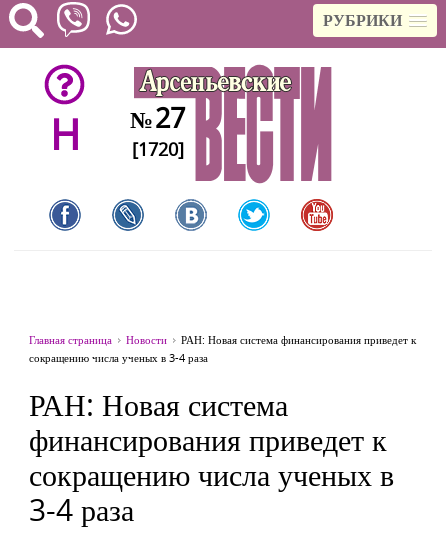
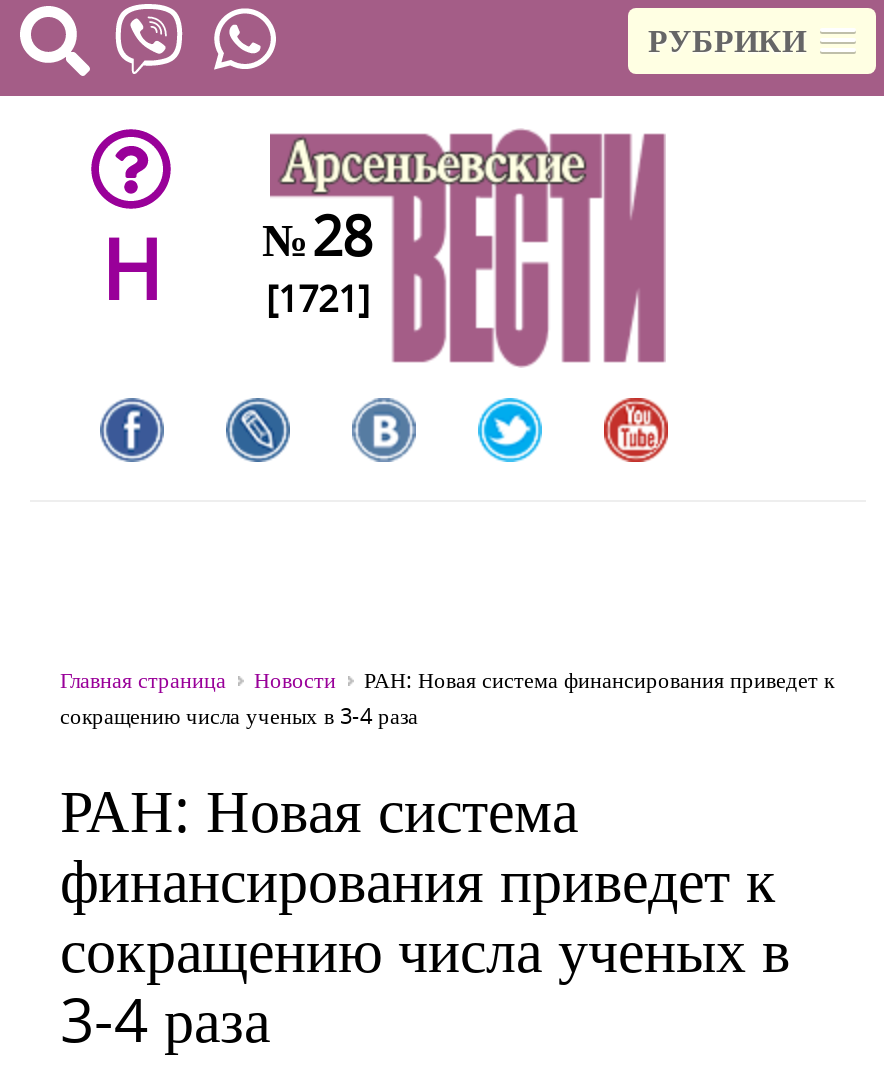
[49,99,185,162] H № 27 -> [101,198,372,324] H № 28
[132,137,184,161] [1720] -> [266,274,370,322] [1721]

